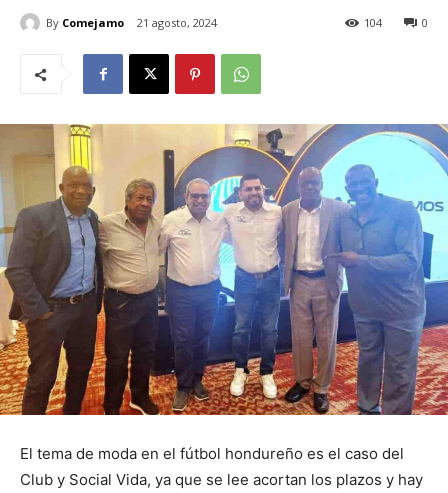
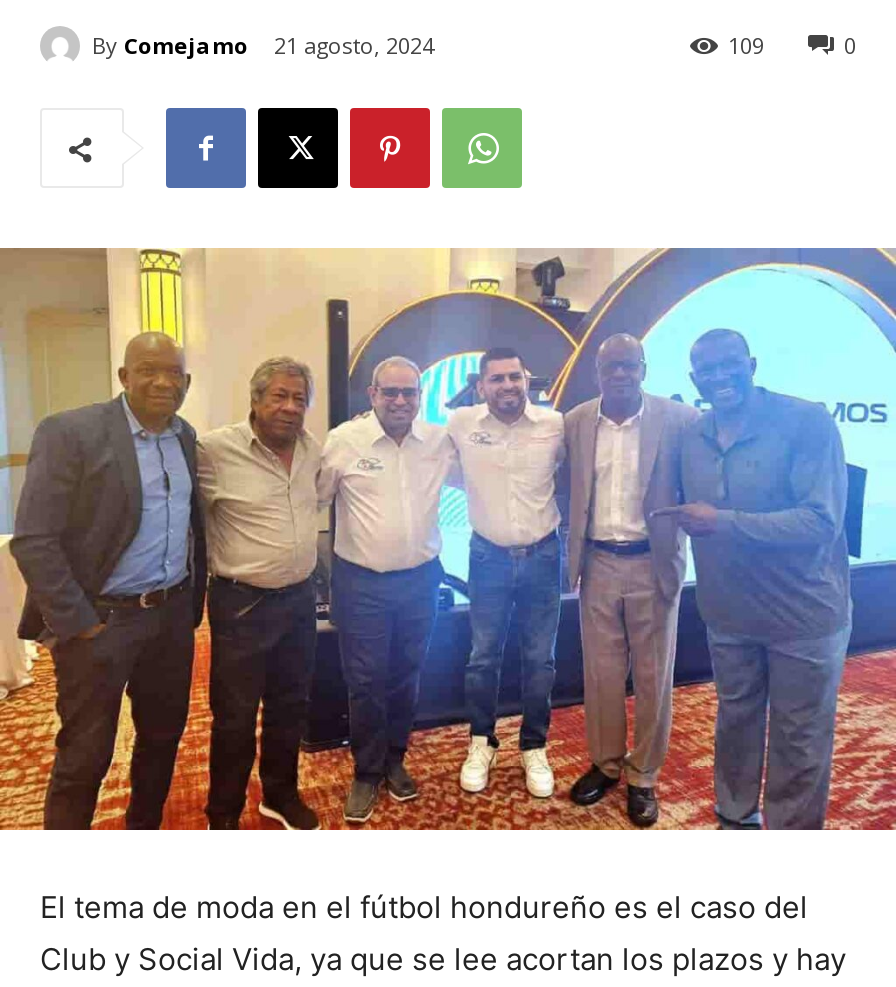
[364,15,382,30] 104 -> [728,31,764,61] 109

